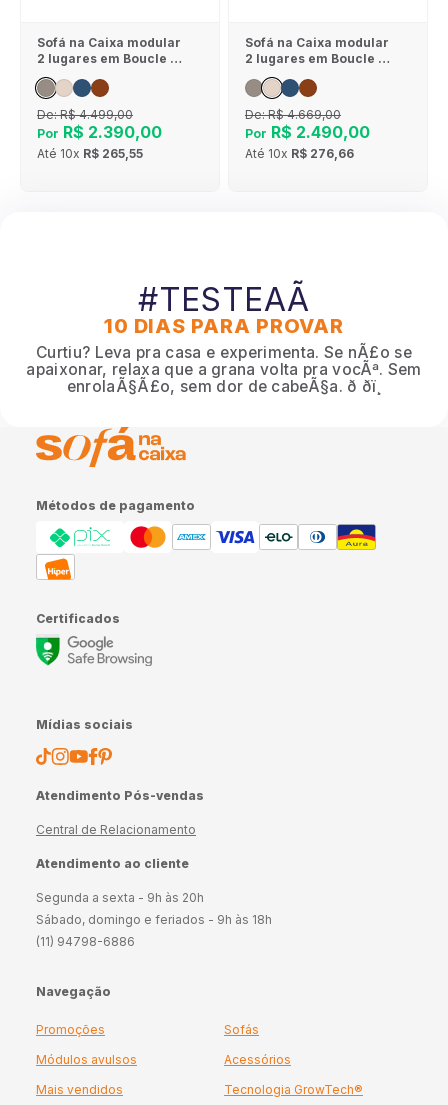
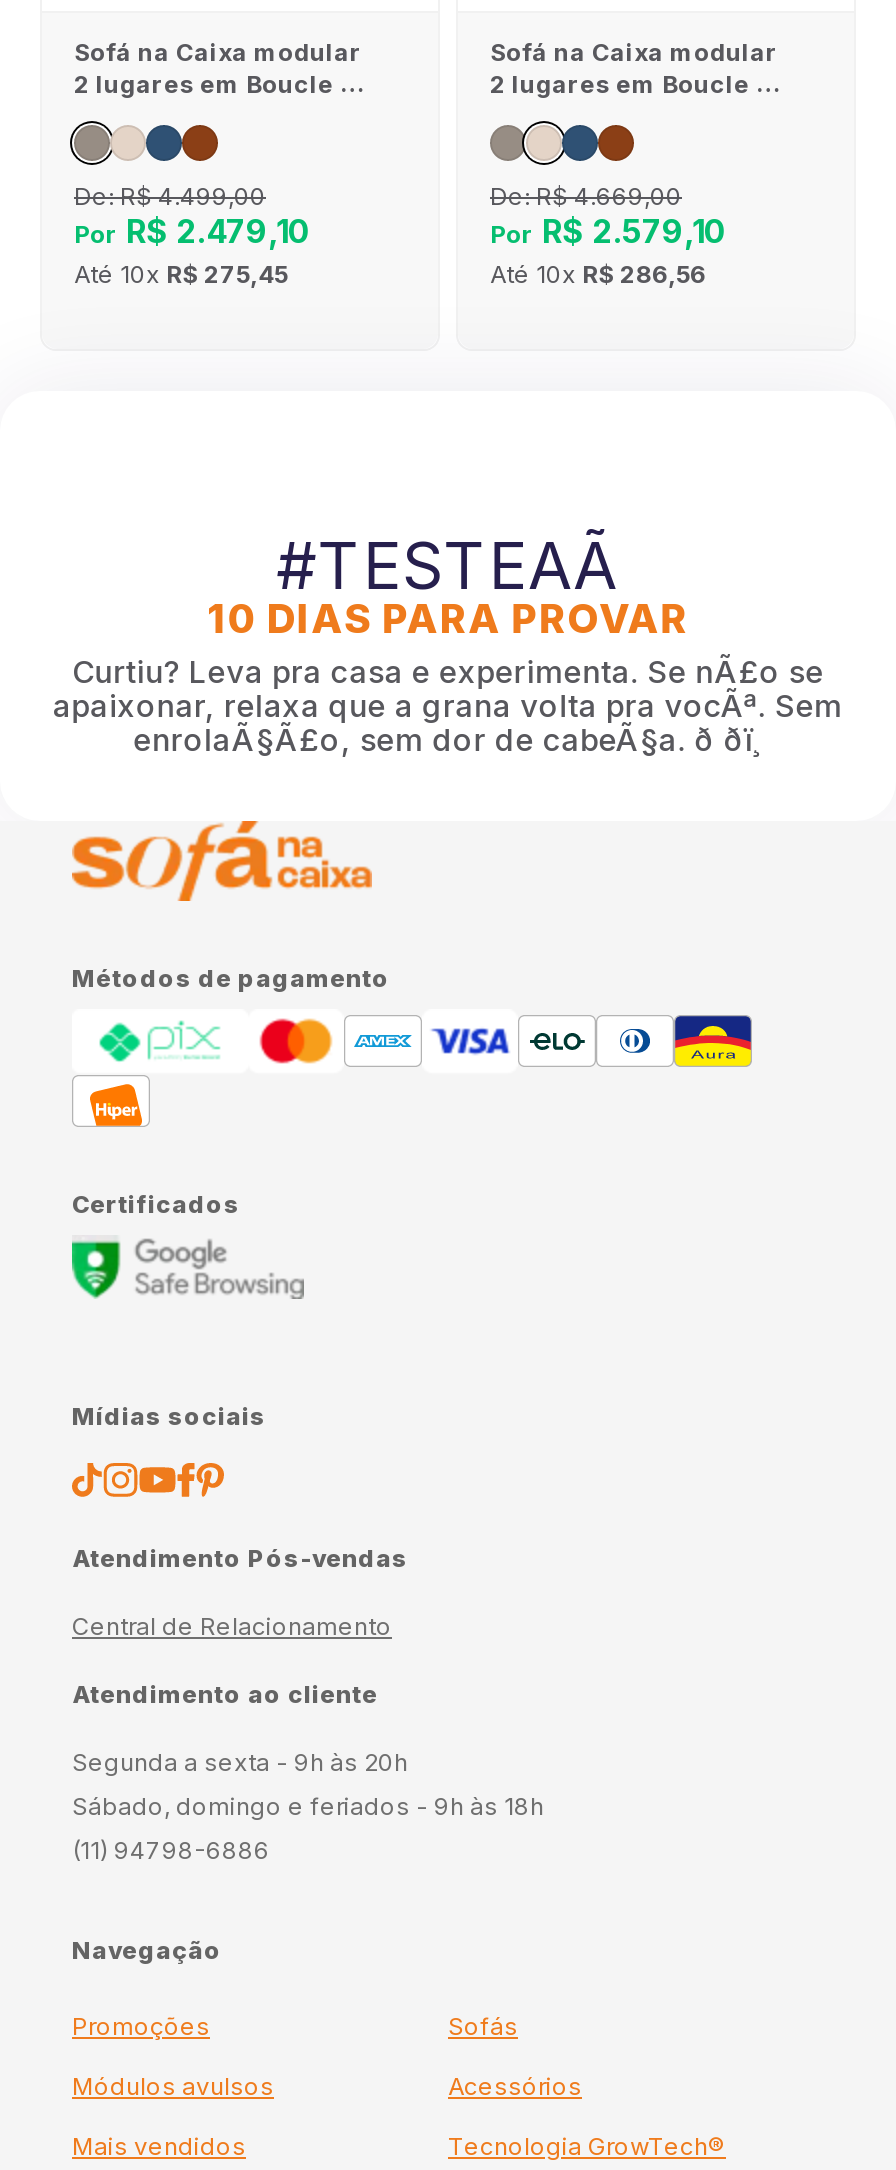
[37,122,162,142] Por R$ 2.390,00 -> [74,212,310,252] Por R$ 2.479,10
[245,122,370,142] Por R$ 2.490,00 -> [490,212,726,252] Por R$ 2.579,10
[37,146,143,161] Até 10x R$ 265,55 -> [74,260,288,290] Até 10x R$ 275,45
[245,146,354,161] Até 10x R$ 276,66 -> [490,260,706,290] Até 10x R$ 286,56

